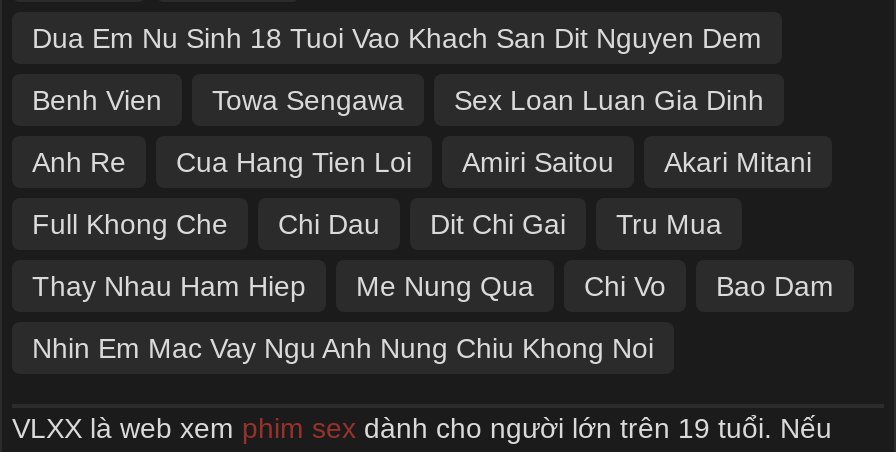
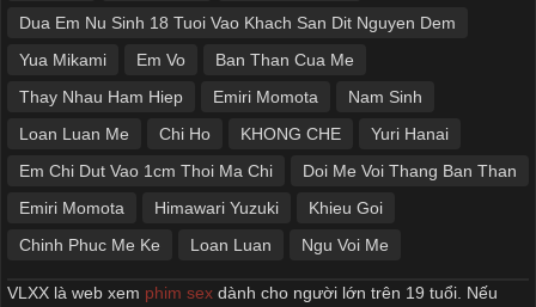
[32,84,812,240] Benh Vien | Towa Sengawa | Sex Loan Luan Gia Dinh | Anh Re | Cua Hang Tien Loi | Amiri Saitou | Akari Mitani | Full Khong Che | Chi Dau | Dit Chi Gai | Tru Mua -> [19,50,354,70] Yua Mikami | Em Vo | Ban Than Cua Me
[32,270,834,364] Me Nung Qua | Chi Vo | Bao Dam | Nhin Em Mac Vay Ngu Anh Nung Chiu Khong Noi -> [19,87,517,255] Emiri Momota | Nam Sinh | Loan Luan Me | Chi Ho | KHONG CHE | Yuri Hanai | Em Chi Dut Vao 1cm Thoi Ma Chi | Doi Me Voi Thang Ban Than | Emiri Momota | Himawari Yuzuki | Khieu Goi | Chinh Phuc Me Ke | Loan Luan | Ngu Voi Me
moved [32,270,306,302] -> [19,87,183,107]: Thay Nhau Ham Hiep

